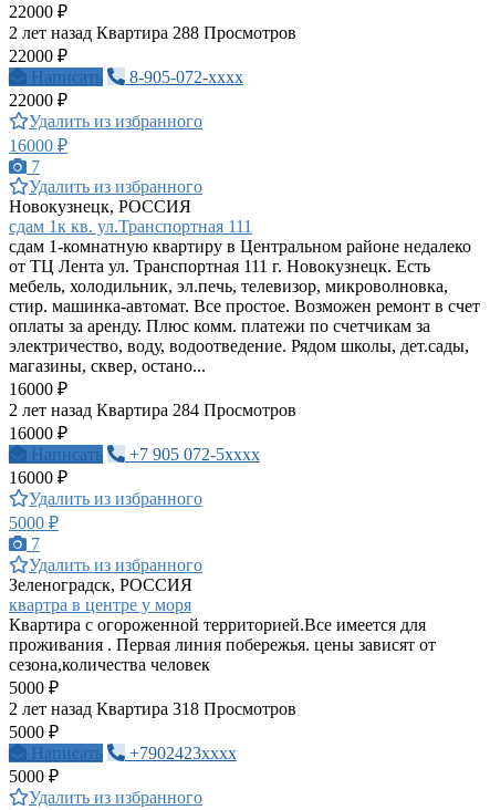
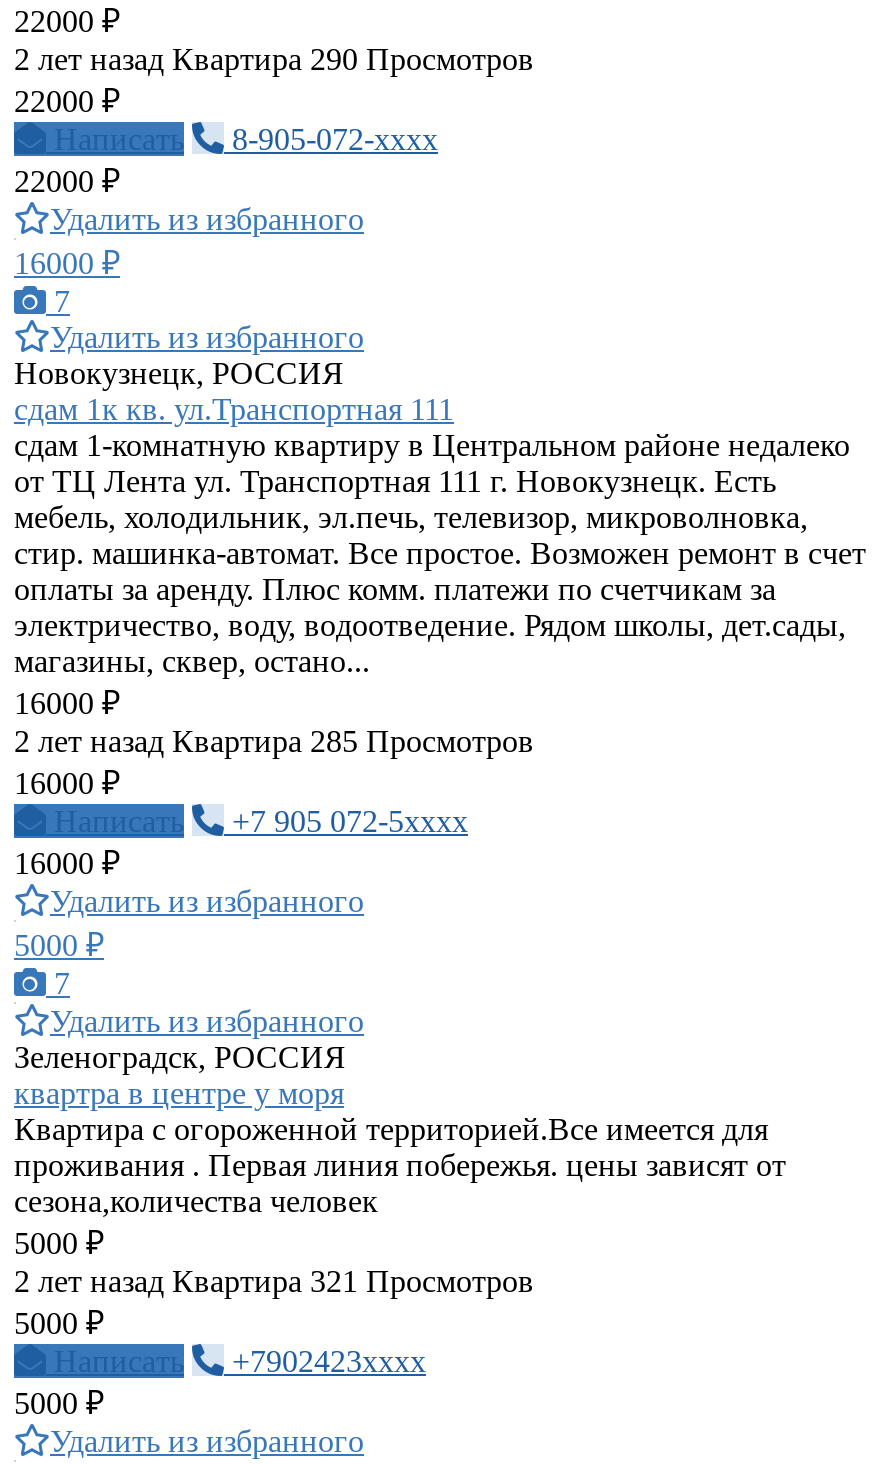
[9,24,296,43] 2 лет назад Квартира 288 Просмотров -> [14,43,534,77] 2 лет назад Квартира 290 Просмотров
[9,401,296,420] 2 лет назад Квартира 284 Просмотров -> [14,725,534,759] 2 лет назад Квартира 285 Просмотров
[9,700,296,719] 2 лет назад Квартира 318 Просмотров -> [14,1265,534,1299] 2 лет назад Квартира 321 Просмотров

